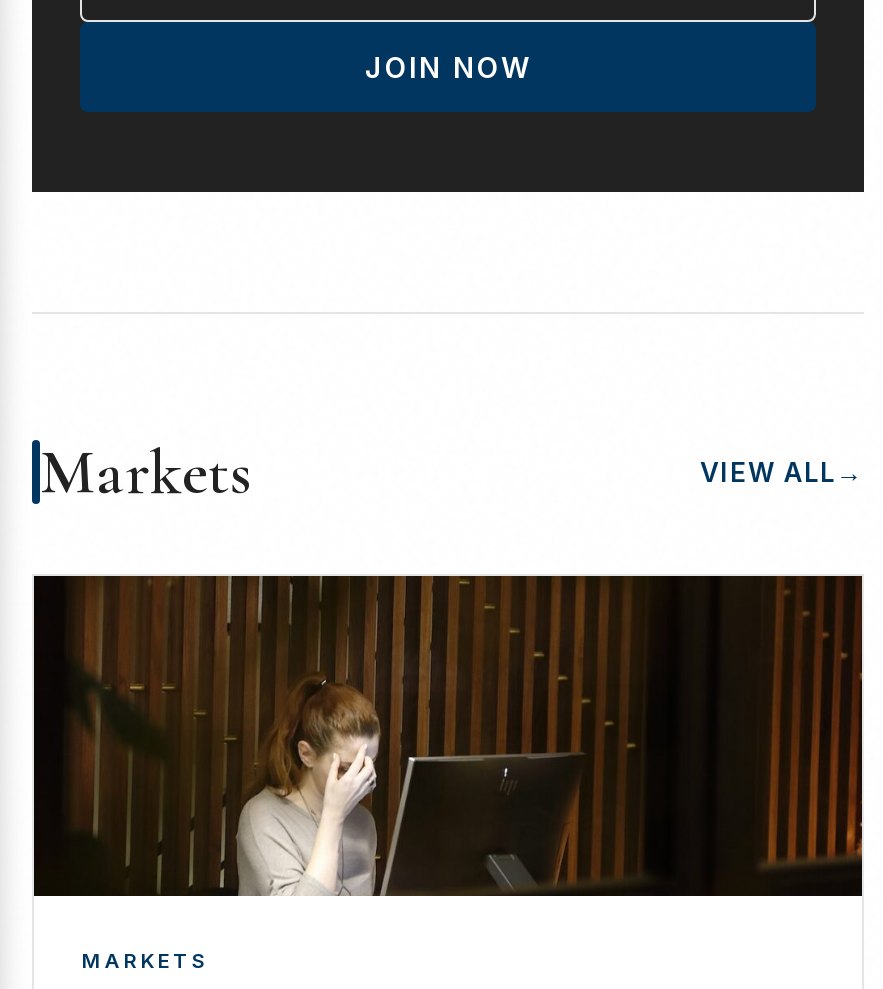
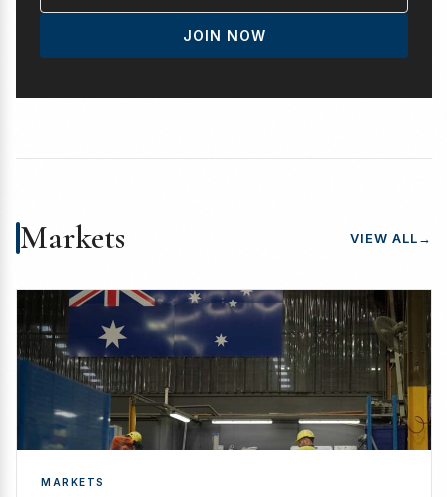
[34,574,864,898] [image] -> [17,289,432,451] [image]

